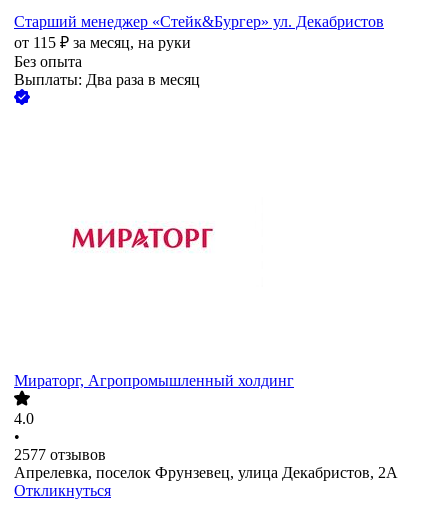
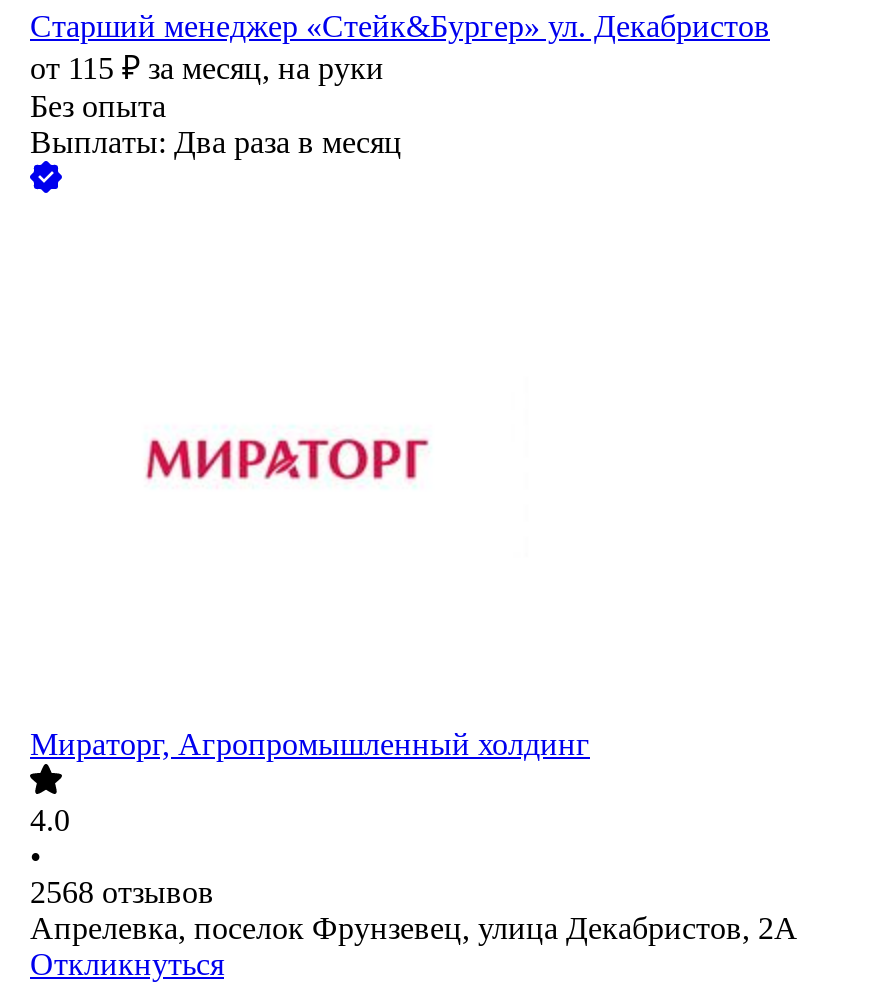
[14,446,106,463] 2577 отзывов -> [30,876,214,910] 2568 отзывов

